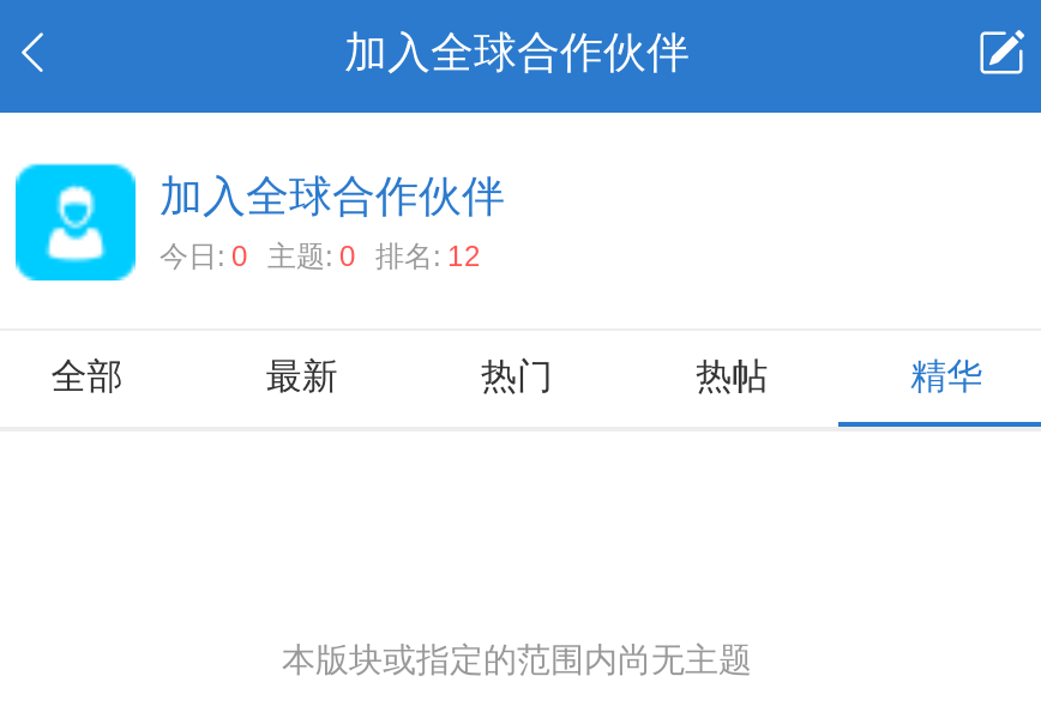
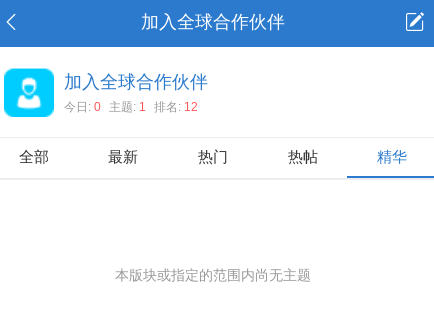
[160,240,481,273] 今日: 0 主题: 0 排名: 12 -> [64,100,198,114] 今日: 0 主题: 1 排名: 12

